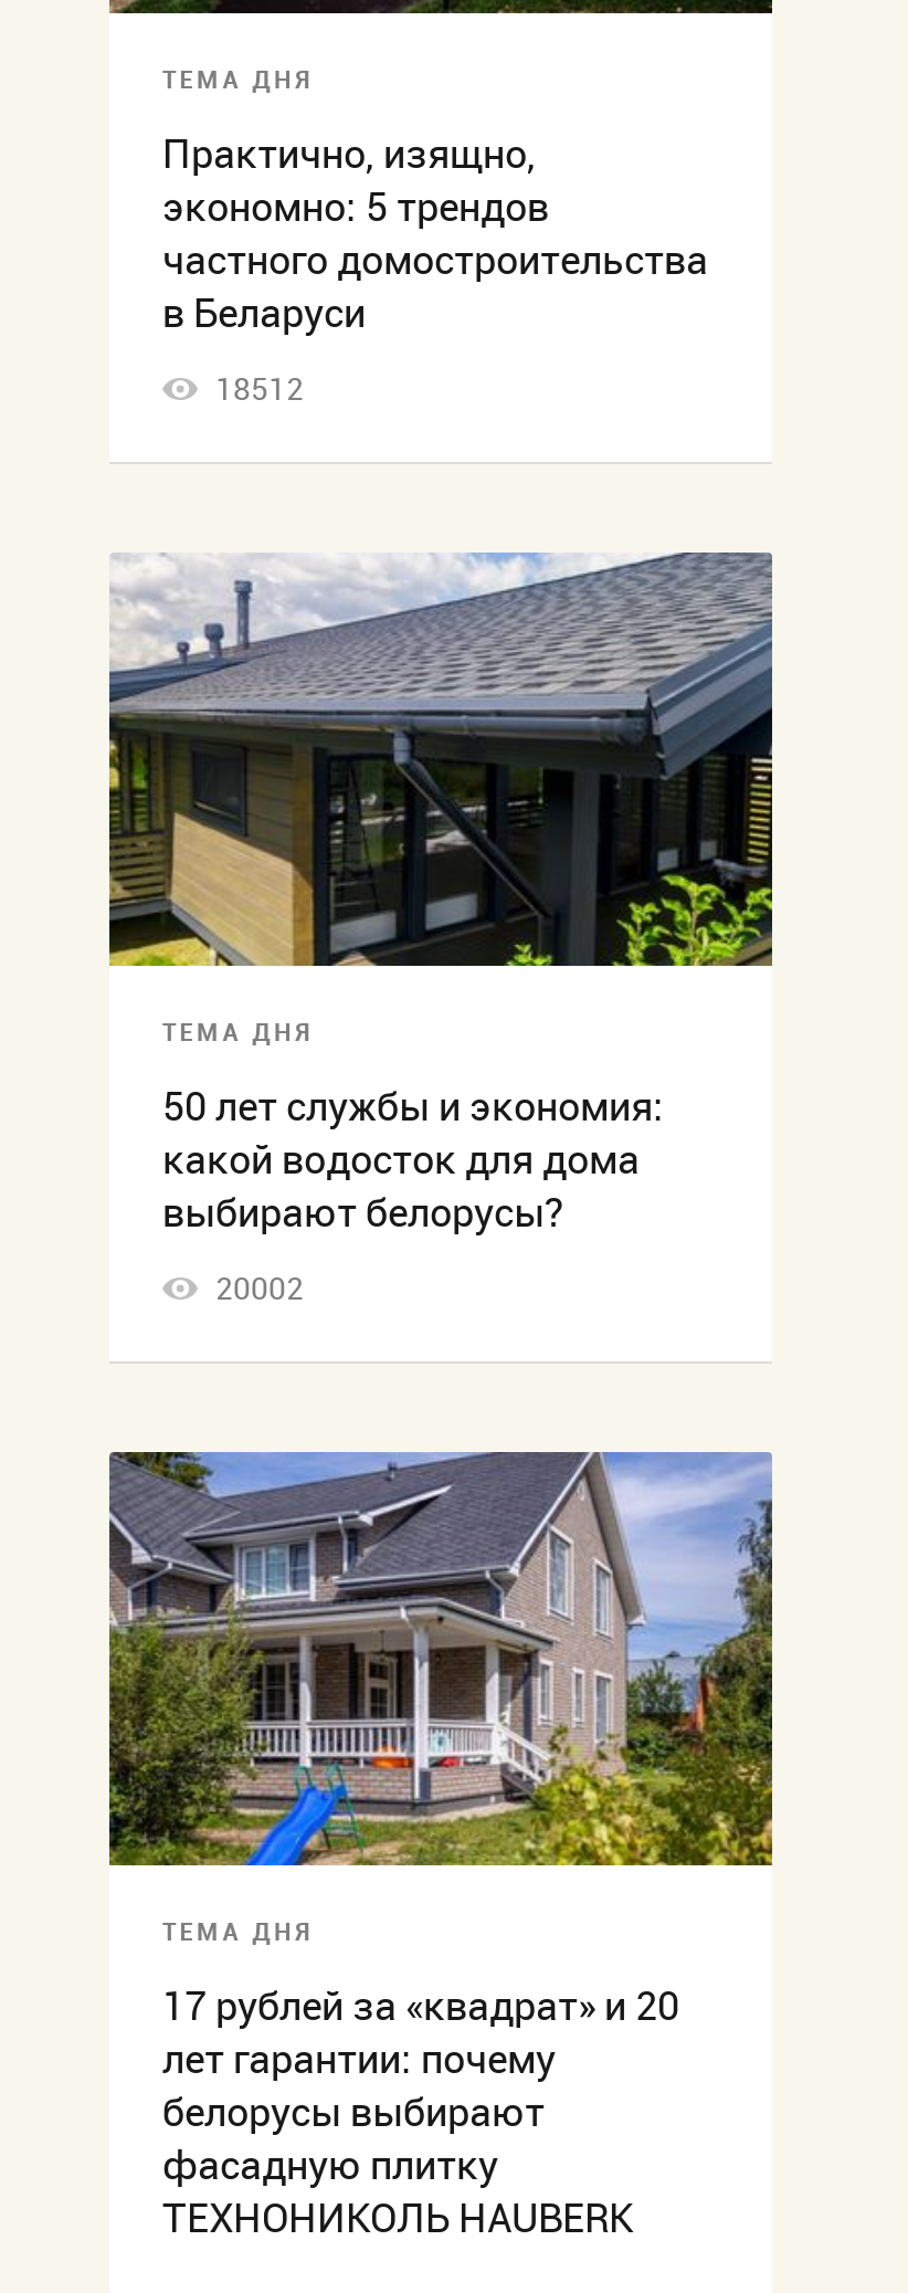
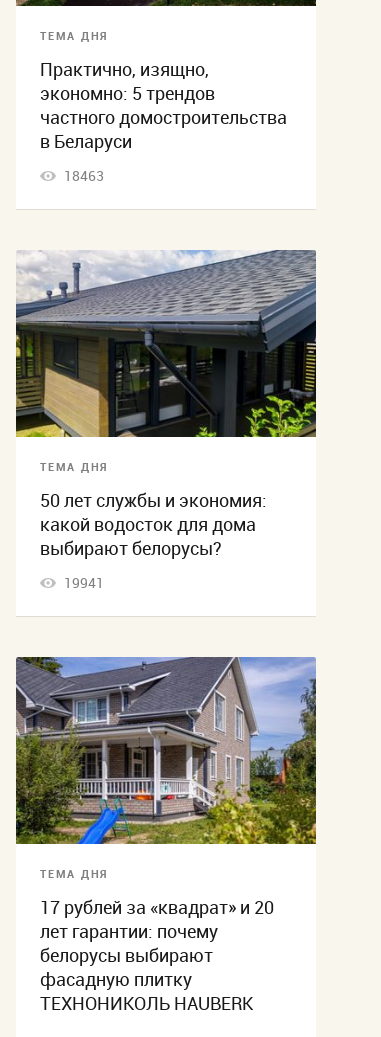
[215,371,304,407] 18512 -> [64,168,104,184] 18463
[215,1271,304,1306] 20002 -> [64,575,104,591] 19941

